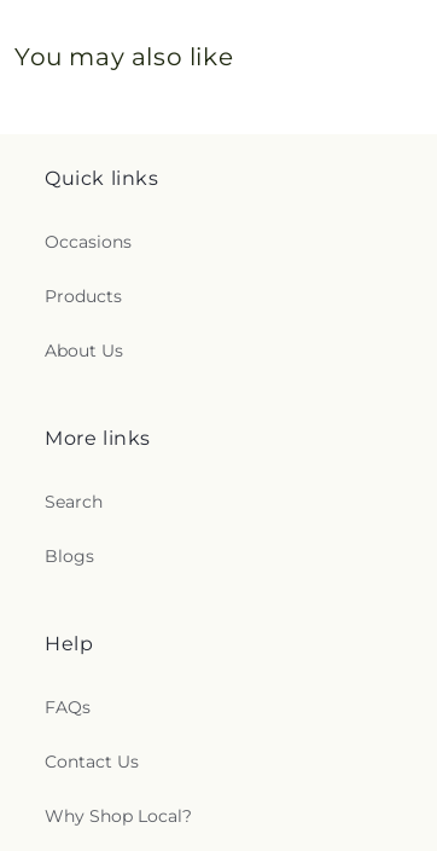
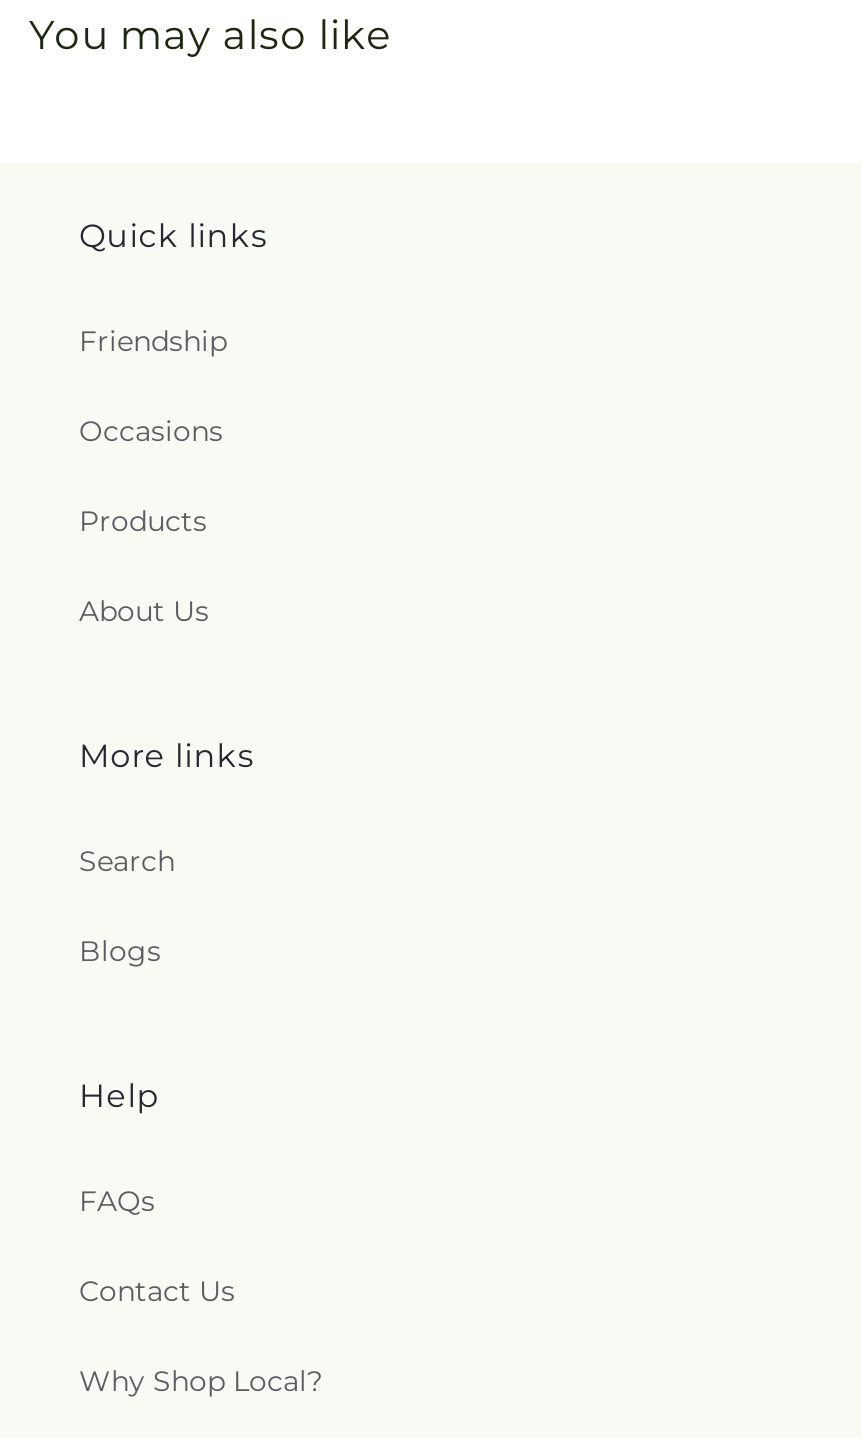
none -> [79,324,227,360] Friendship

